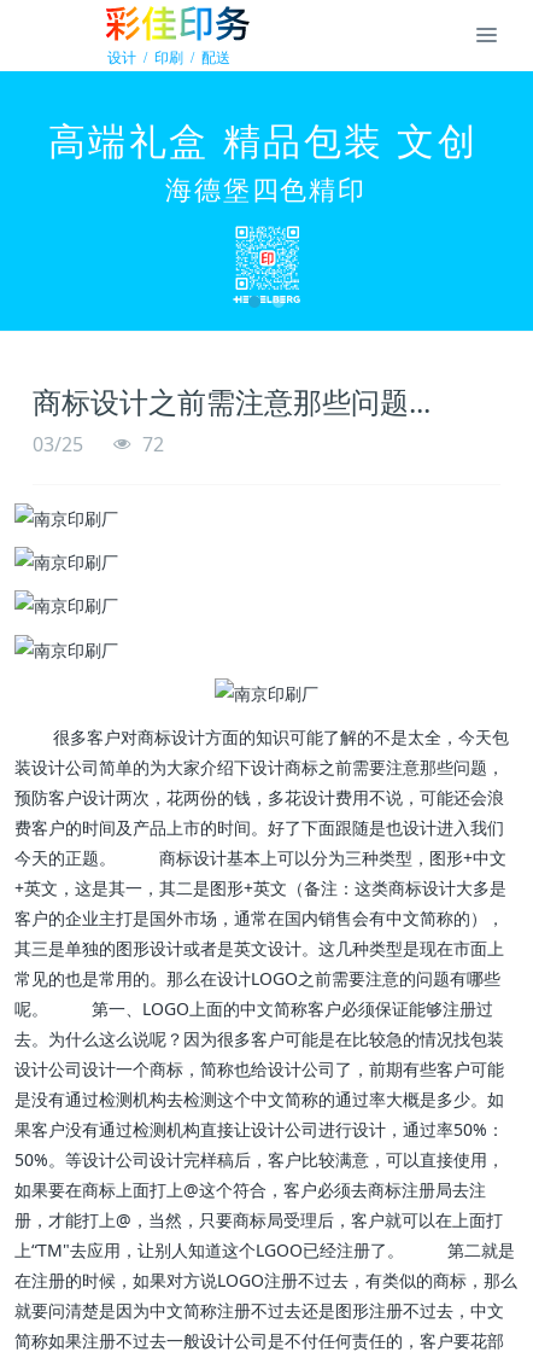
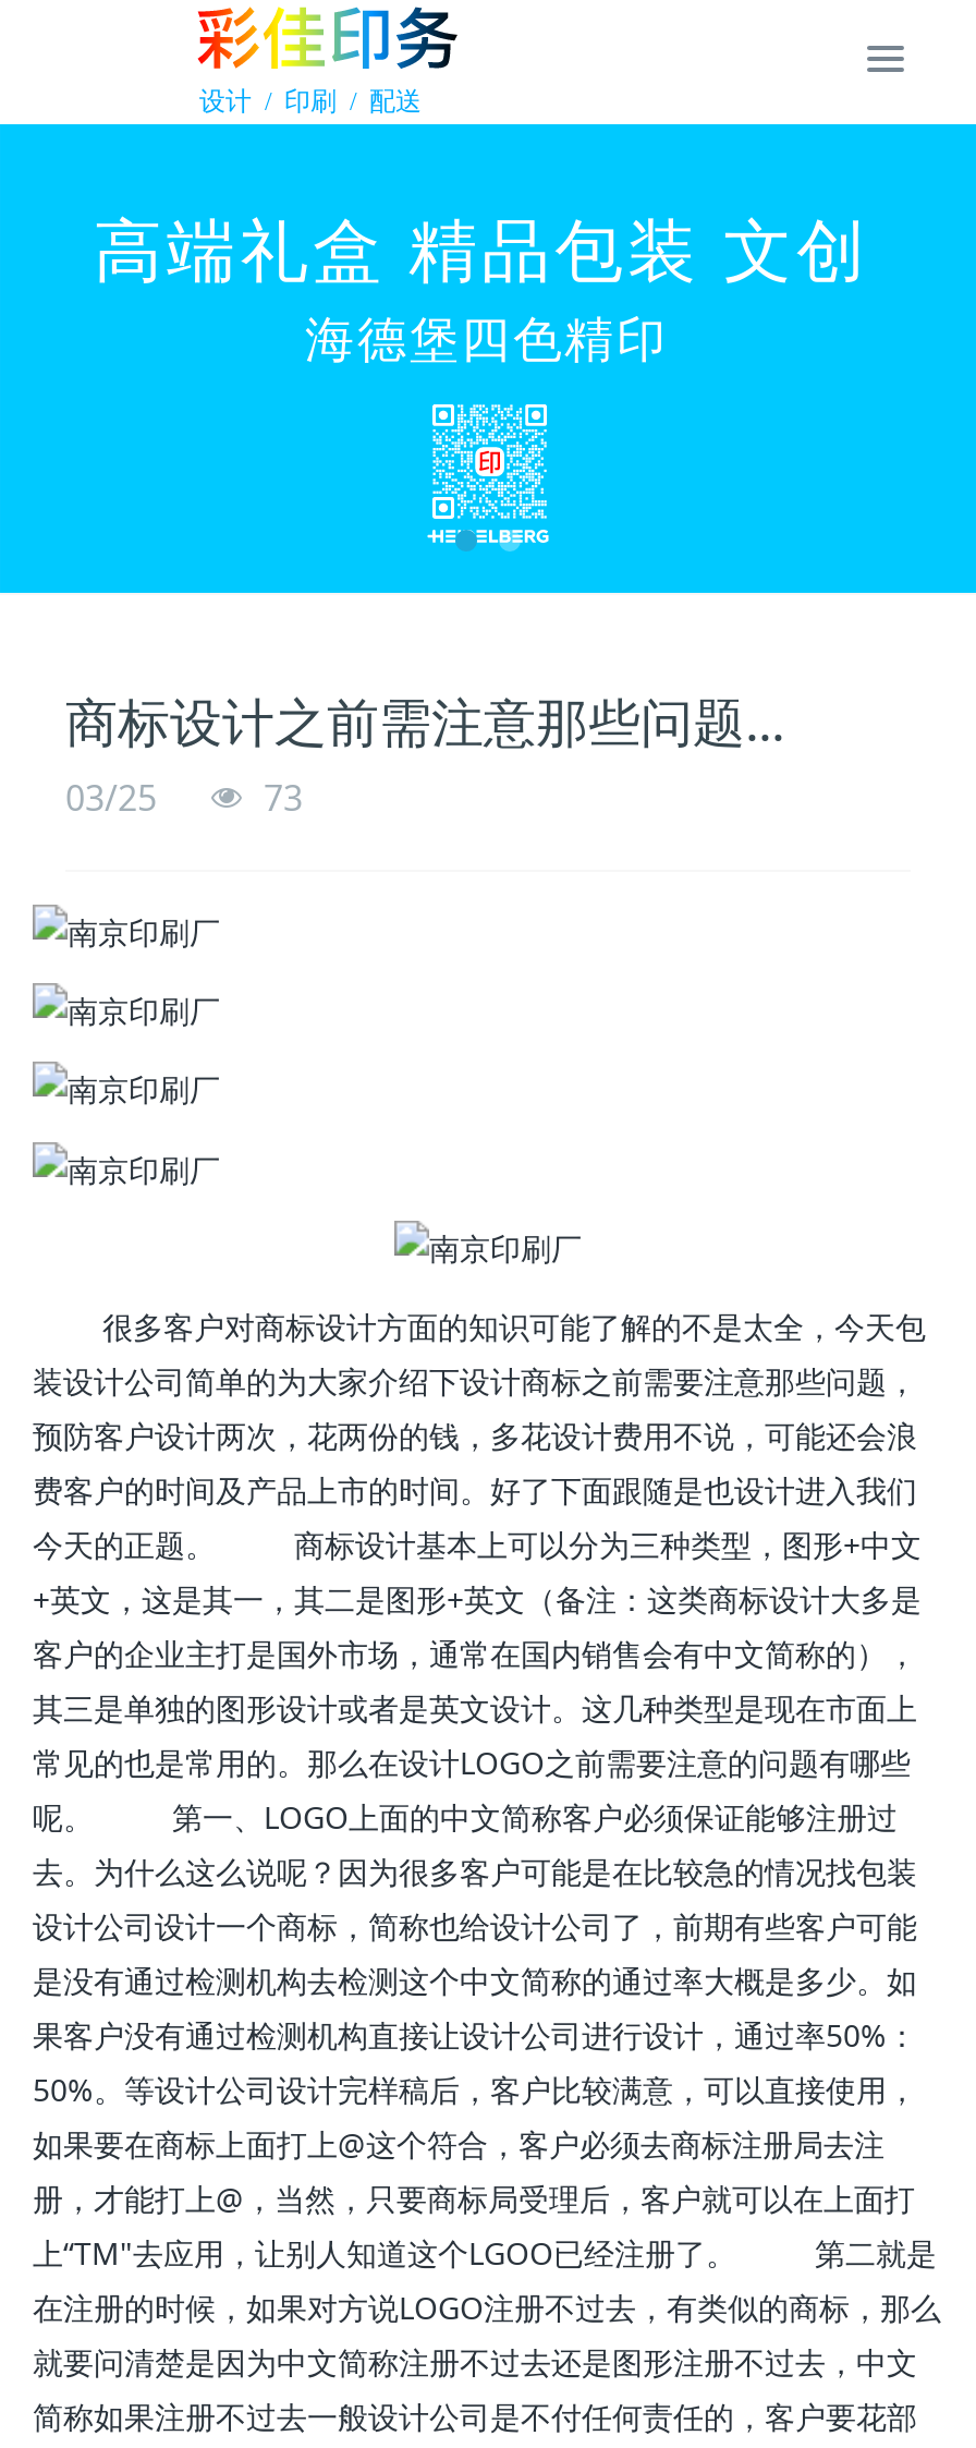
[142,431,164,457] 72 -> [264,774,303,822] 73

